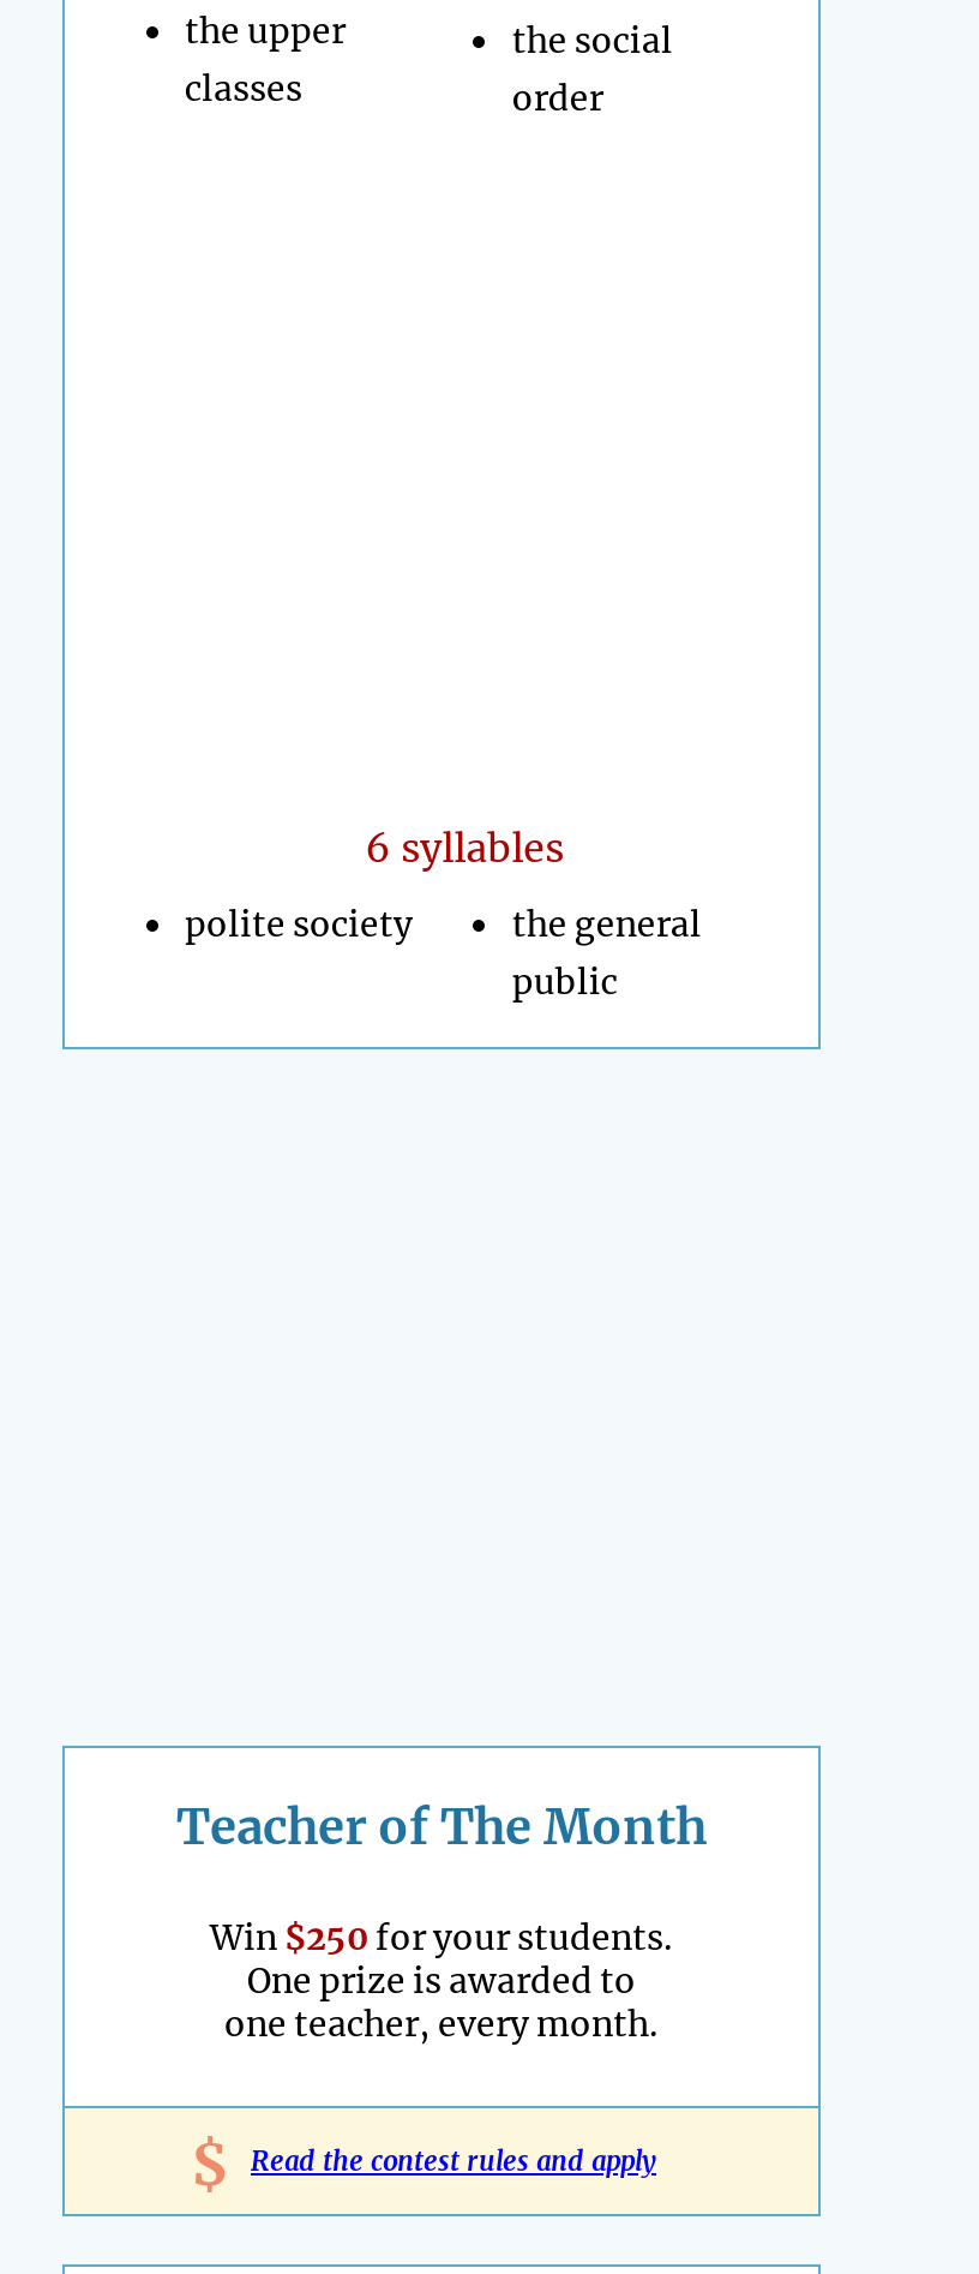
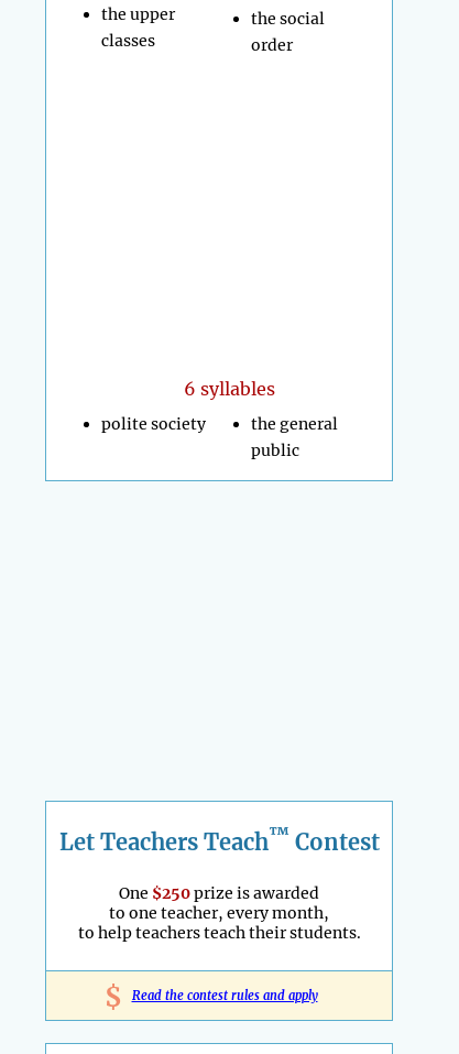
[176,1797,707,1857] Teacher of The Month -> [59,824,379,856] Let Teachers Teach™ Contest
[210,1917,673,2047] Win $250 for your students. | One prize is awarded to | one teacher, every month. -> [78,883,360,943] One $250 prize is awarded | to one teacher, every month, | to help teachers teach their students.

